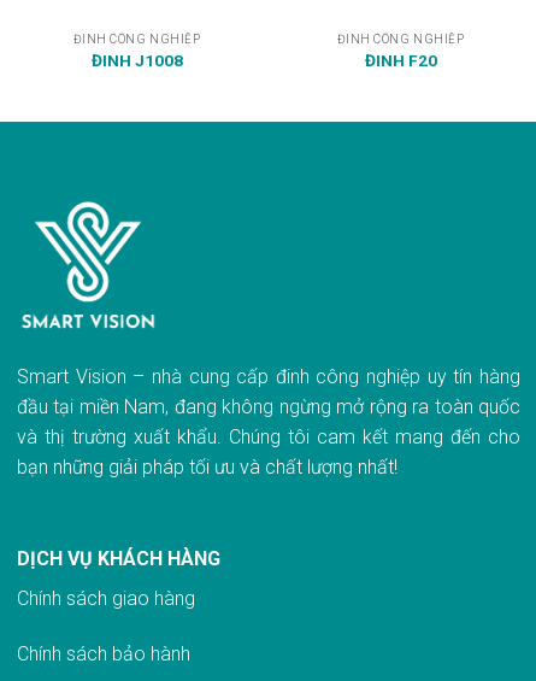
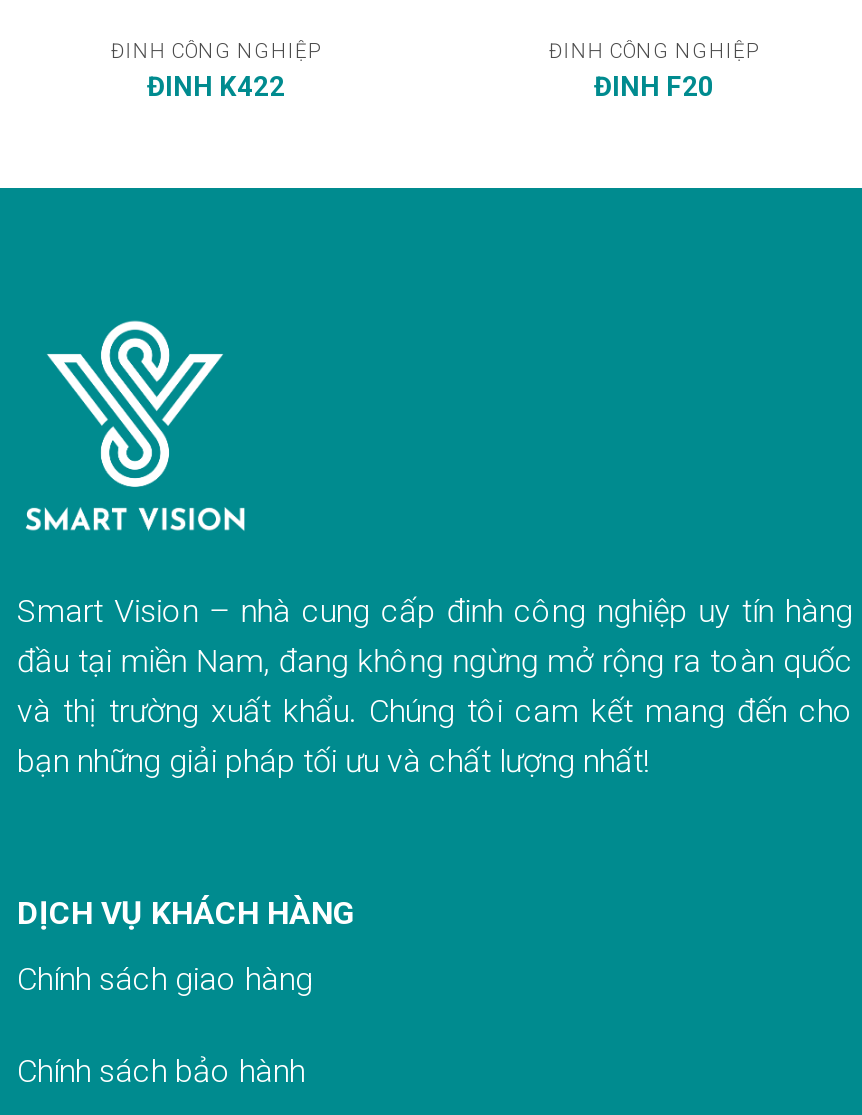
[91,51,182,71] ĐINH J1008 -> [147,71,285,103] ĐINH K422

